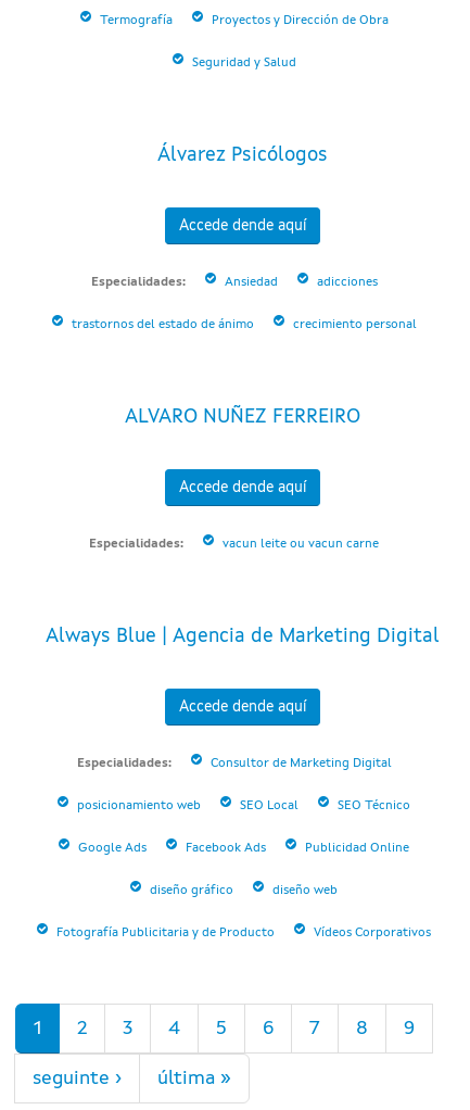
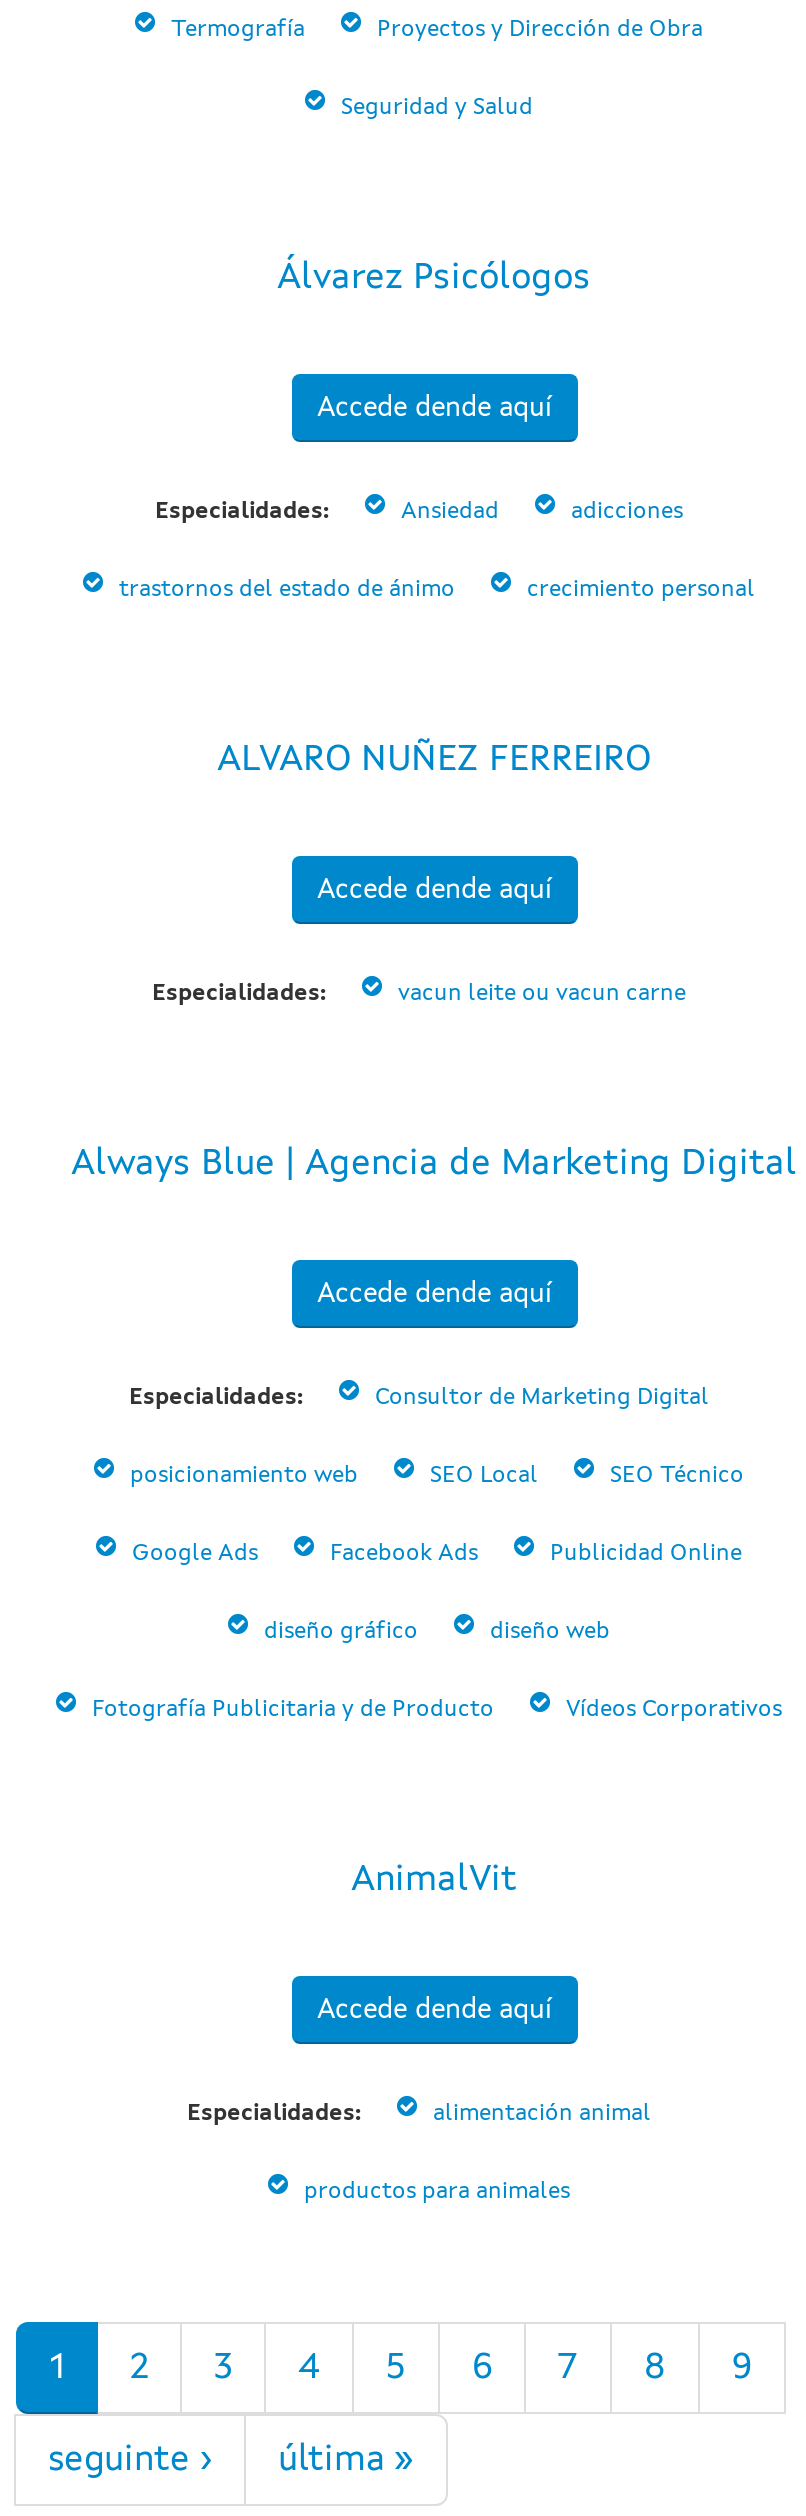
none -> [187,2103,651,2205] Especialidades: | alimentación animal | productos para animales
none -> [317,1997,551,2025] Accede dende aquí
none -> [351,1863,517,1899] AnimalVit

